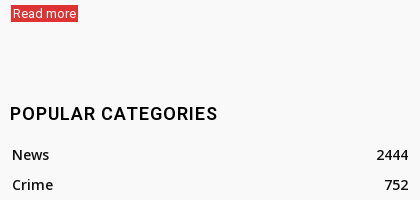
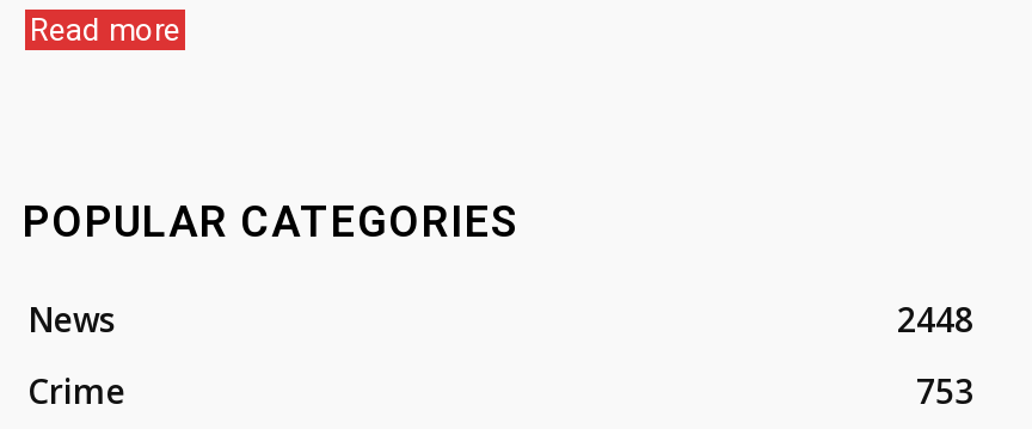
[376,145,408,164] 2444 -> [897,297,973,342] 2448
[384,175,408,194] 752 -> [916,369,973,414] 753

